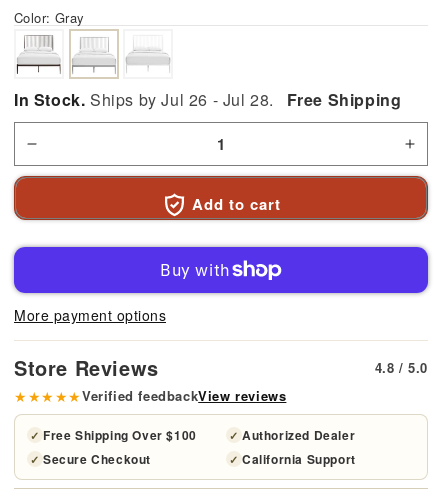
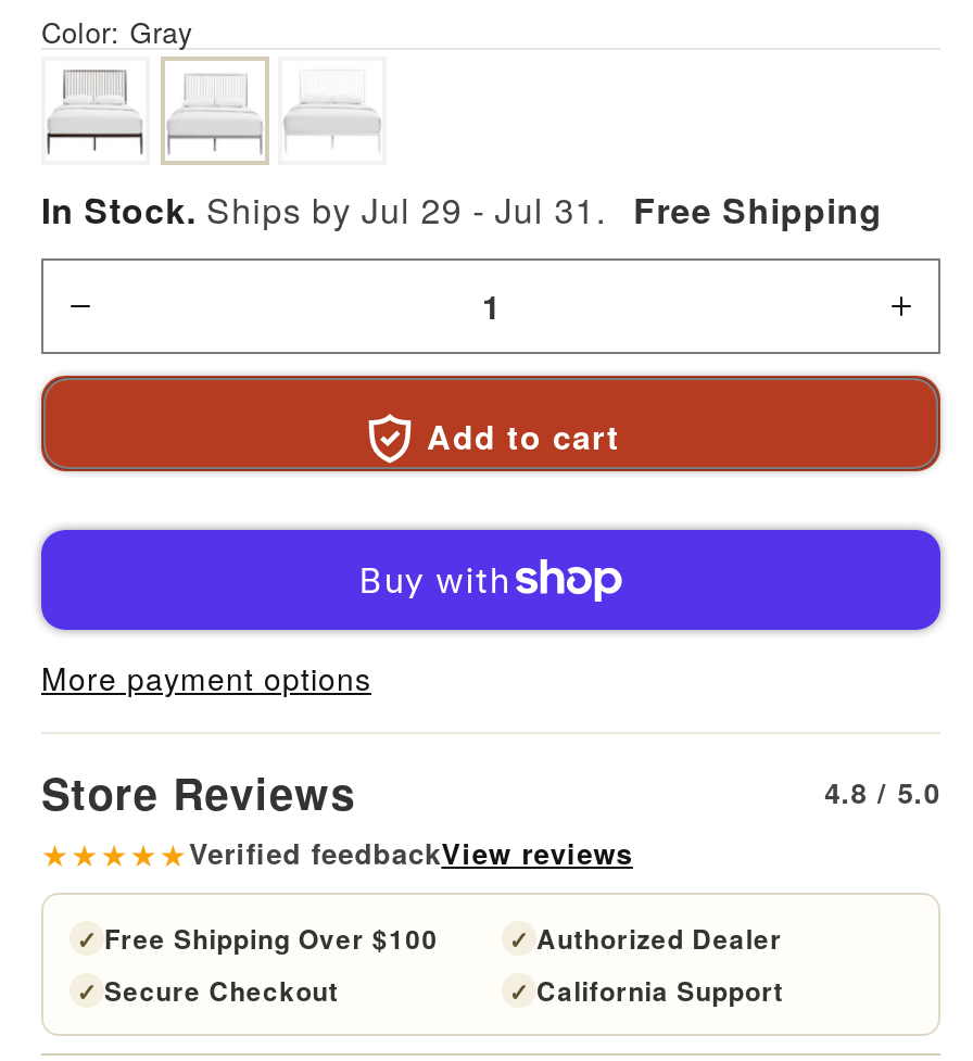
[14,88,401,111] In Stock. Ships by Jul 26 - Jul 28. Free Shipping -> [41,185,883,235] In Stock. Ships by Jul 29 - Jul 31. Free Shipping

